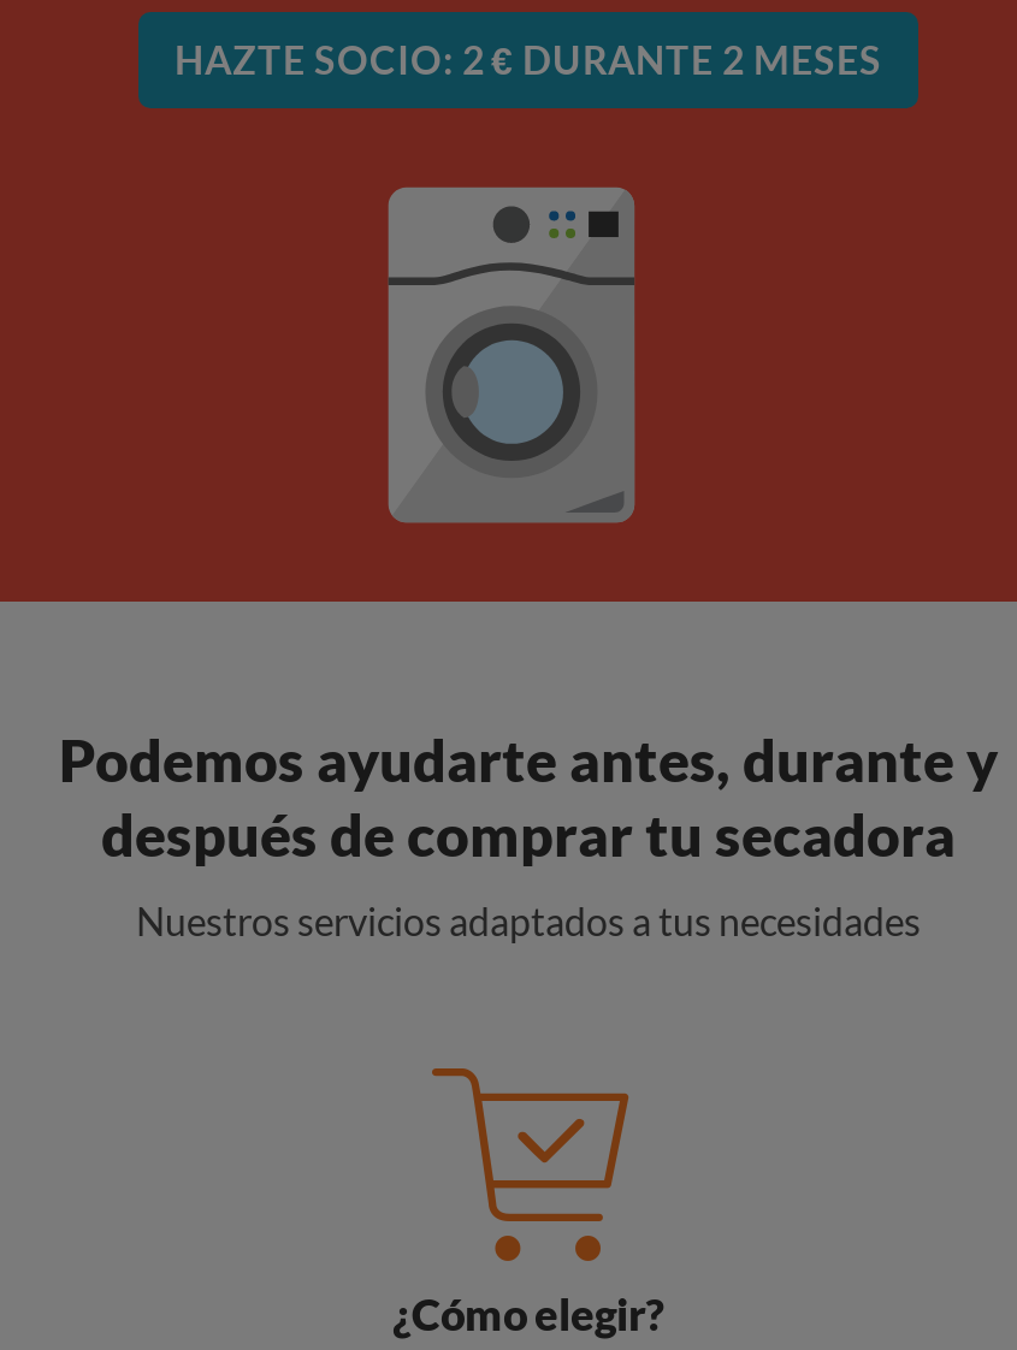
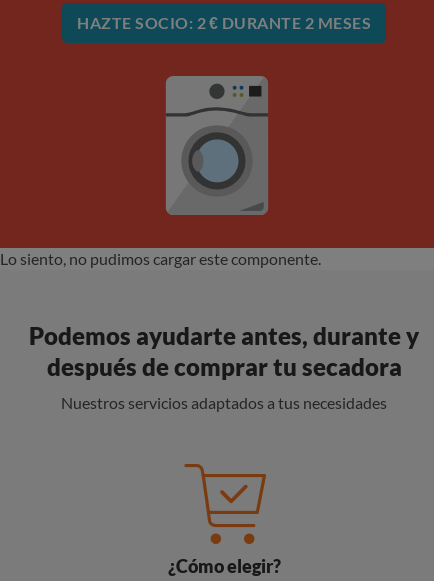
none -> [0,249,321,268] Lo siento, no pudimos cargar este componente.

